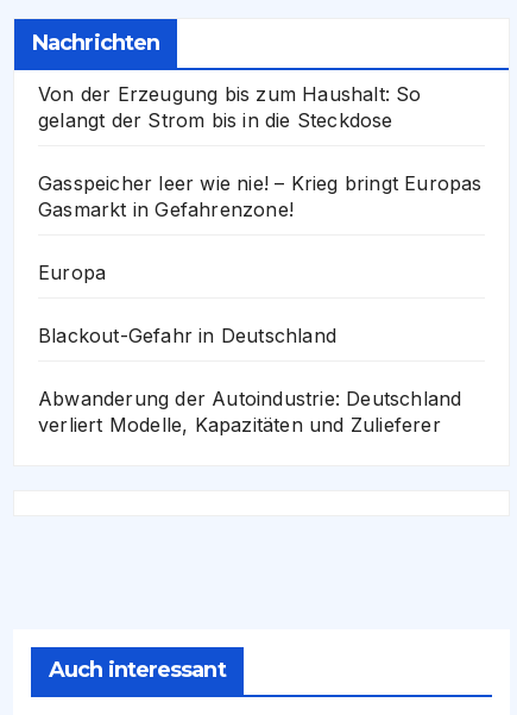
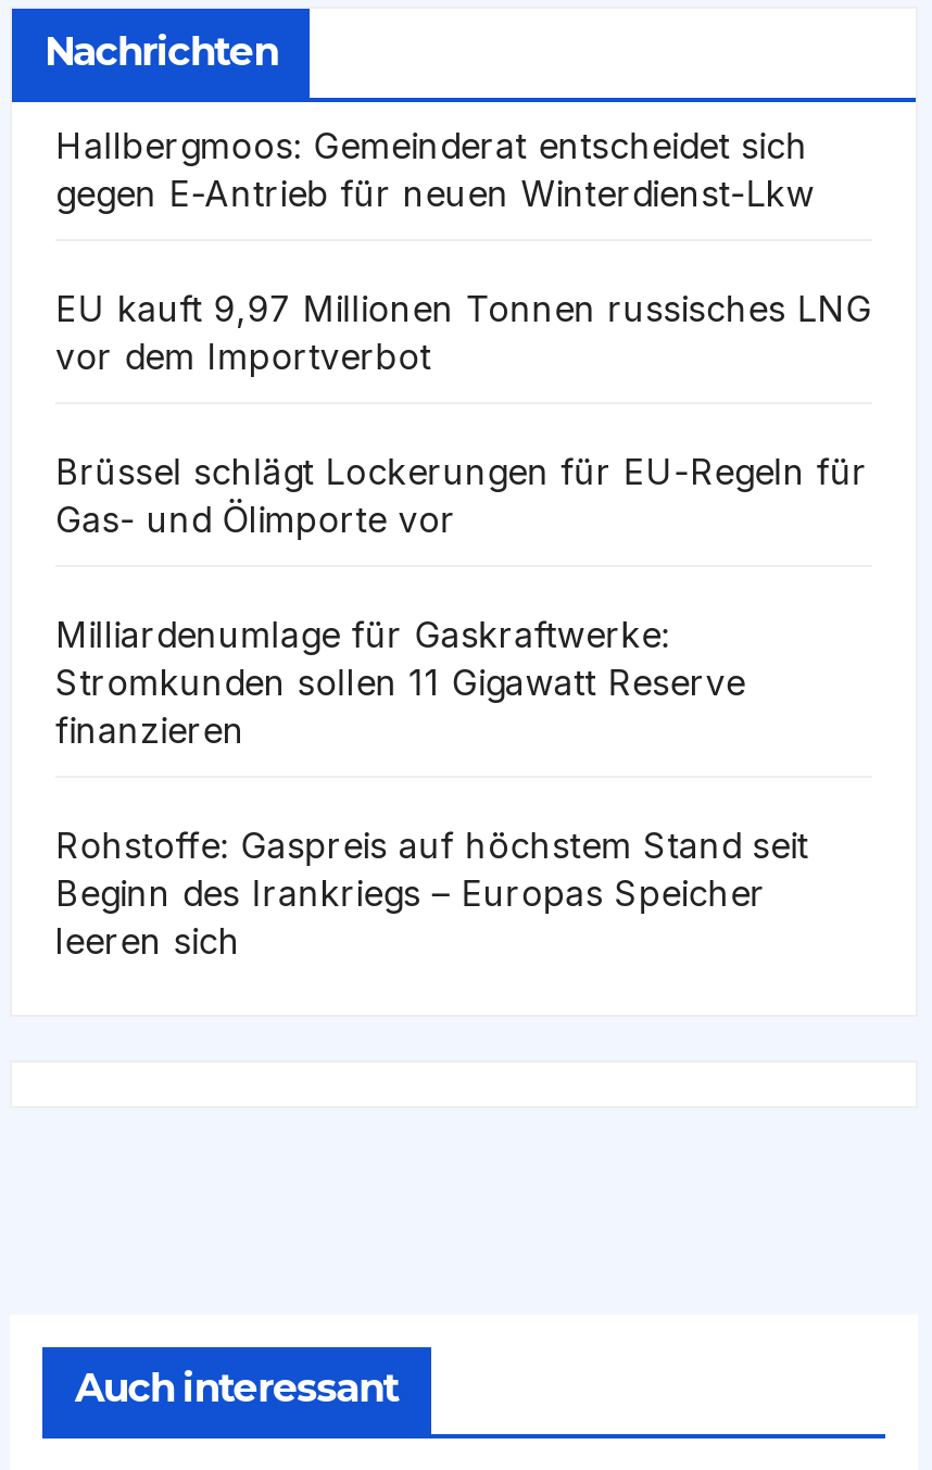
[38,82,421,132] Von der Erzeugung bis zum Haushalt: So | gelangt der Strom bis in die Steckdose -> [55,125,814,216] Hallbergmoos: Gemeinderat entscheidet sich | gegen E-Antrieb für neuen Winterdienst-Lkw
[38,172,482,222] Gasspeicher leer wie nie! – Krieg bringt Europas | Gasmarkt in Gefahrenzone! -> [55,287,872,379] EU kauft 9,97 Millionen Tonnen russisches LNG | vor dem Importverbot
[38,261,106,285] Europa -> [55,450,868,542] Brüssel schlägt Lockerungen für EU-Regeln für | Gas- und Ölimporte vor
[38,324,336,348] Blackout-Gefahr in Deutschland -> [55,613,745,752] Milliardenumlage für Gaskraftwerke: | Stromkunden sollen 11 Gigawatt Reserve | finanzieren
[38,387,462,437] Abwanderung der Autoindustrie: Deutschland | verliert Modelle, Kapazitäten und Zulieferer -> [55,824,808,963] Rohstoffe: Gaspreis auf höchstem Stand seit | Beginn des Irankriegs – Europas Speicher | leeren sich

